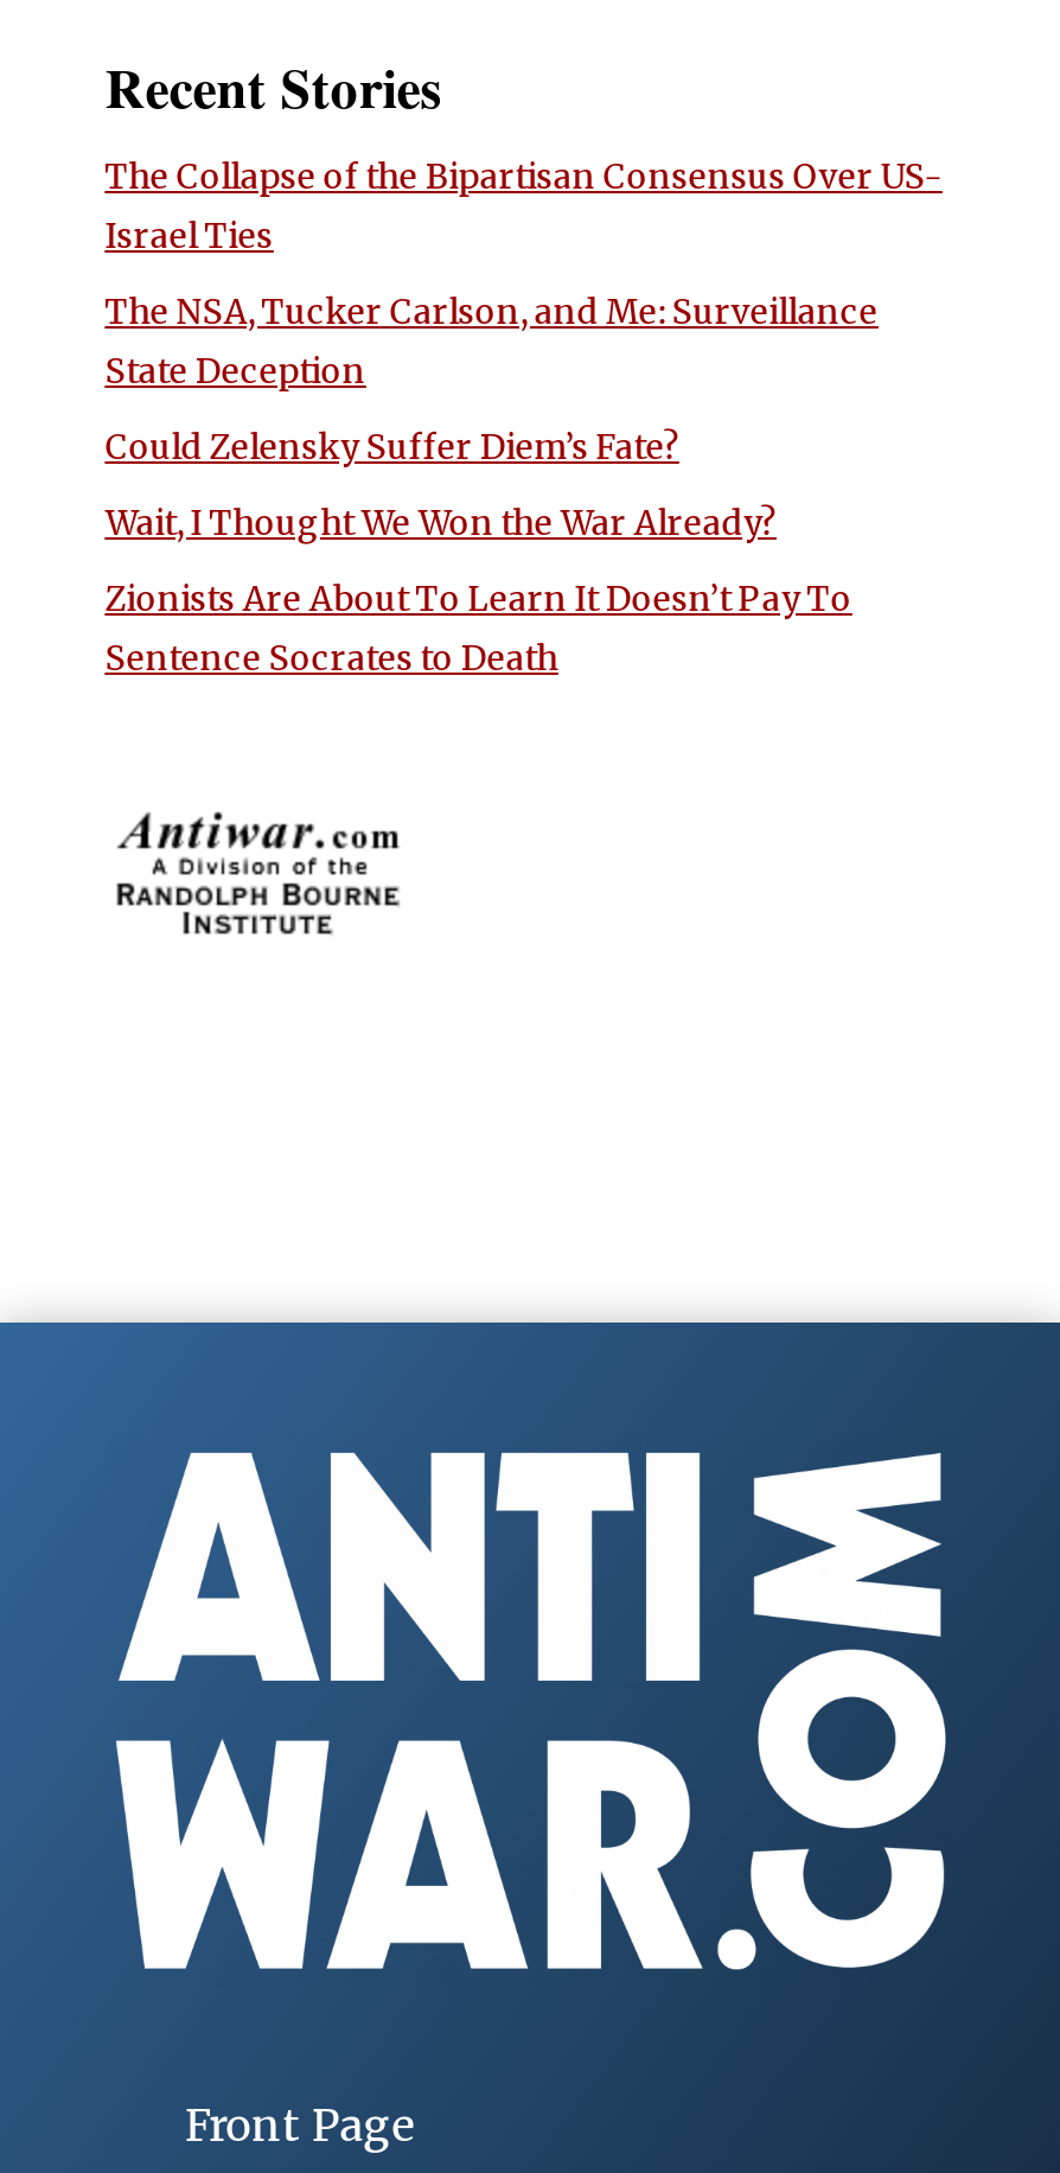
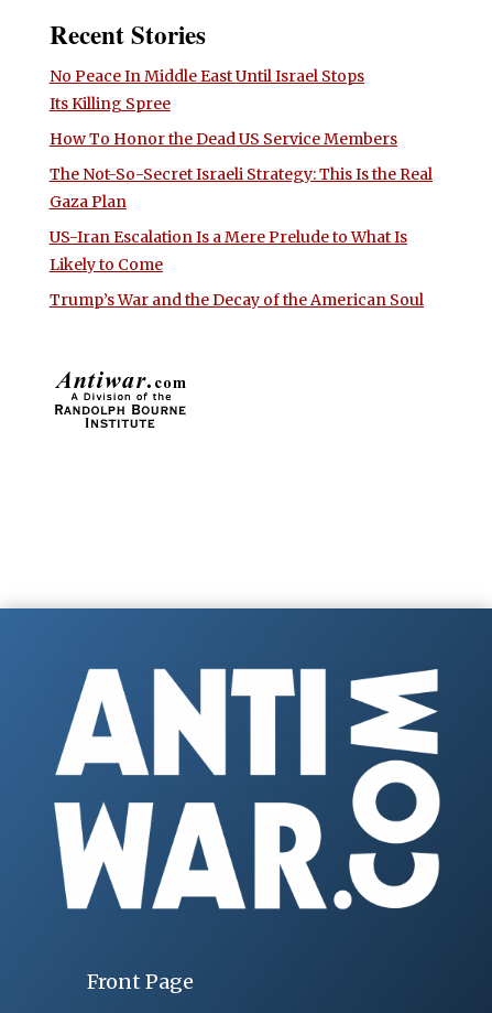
[105,155,942,257] The Collapse of the Bipartisan Consensus Over US- | Israel Ties -> [49,66,364,114] No Peace In Middle East Until Israel Stops | Its Killing Spree
[105,291,878,393] The NSA, Tucker Carlson, and Me: Surveillance | State Deception -> [49,129,397,149] How To Honor the Dead US Service Members
[105,426,679,469] Could Zelensky Suffer Diem’s Fate? -> [49,164,432,212] The Not-So-Secret Israeli Strategy: This Is the Real | Gaza Plan
[105,502,776,544] Wait, I Thought We Won the War Already? -> [49,227,407,274] US-Iran Escalation Is a Mere Prelude to What Is | Likely to Come
[105,578,852,680] Zionists Are About To Learn It Doesn’t Pay To | Sentence Socrates to Death -> [49,290,424,310] Trump’s War and the Decay of the American Soul

